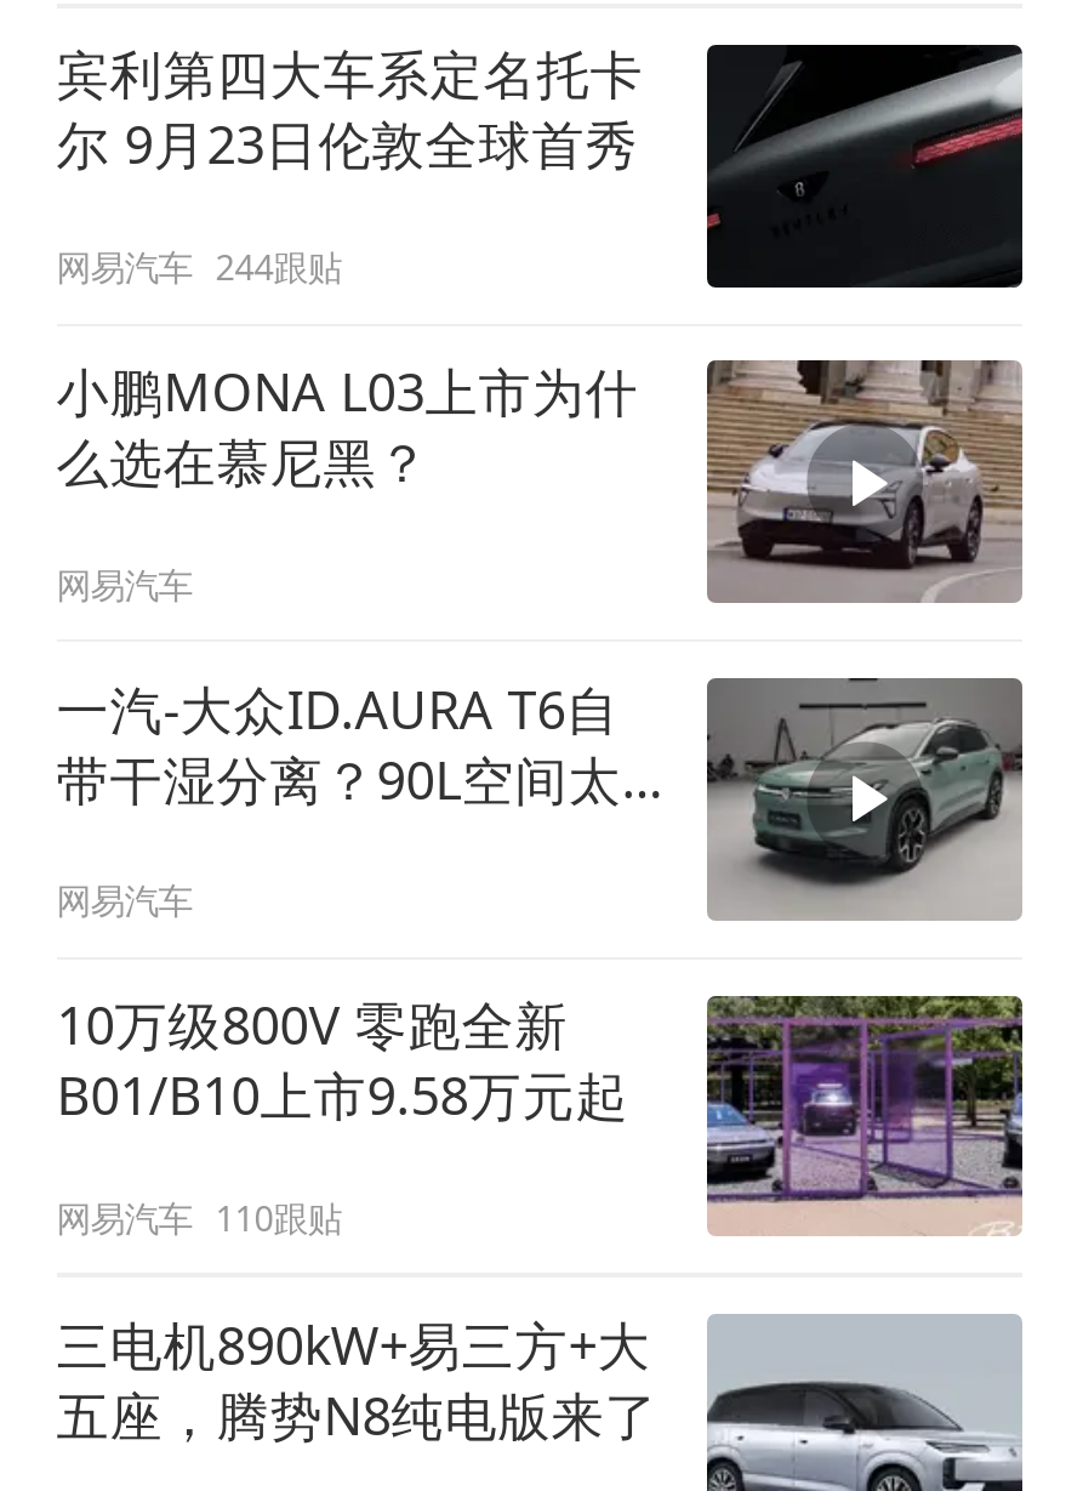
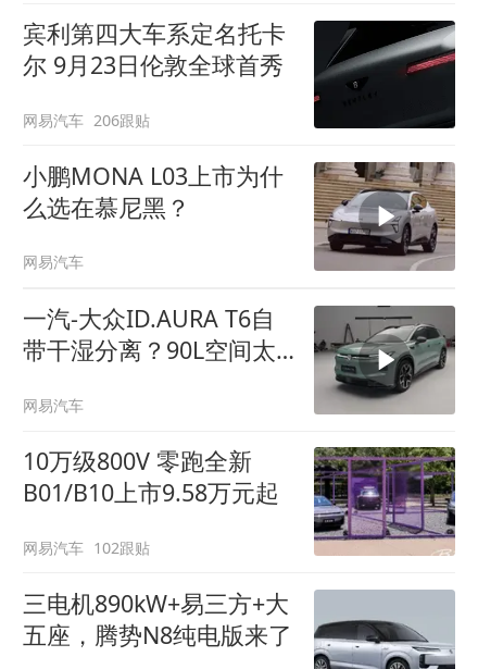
[56,243,342,289] 网易汽车 244跟贴 -> [22,110,150,130] 网易汽车 206跟贴
[56,1194,342,1240] 网易汽车 110跟贴 -> [22,537,150,558] 网易汽车 102跟贴

